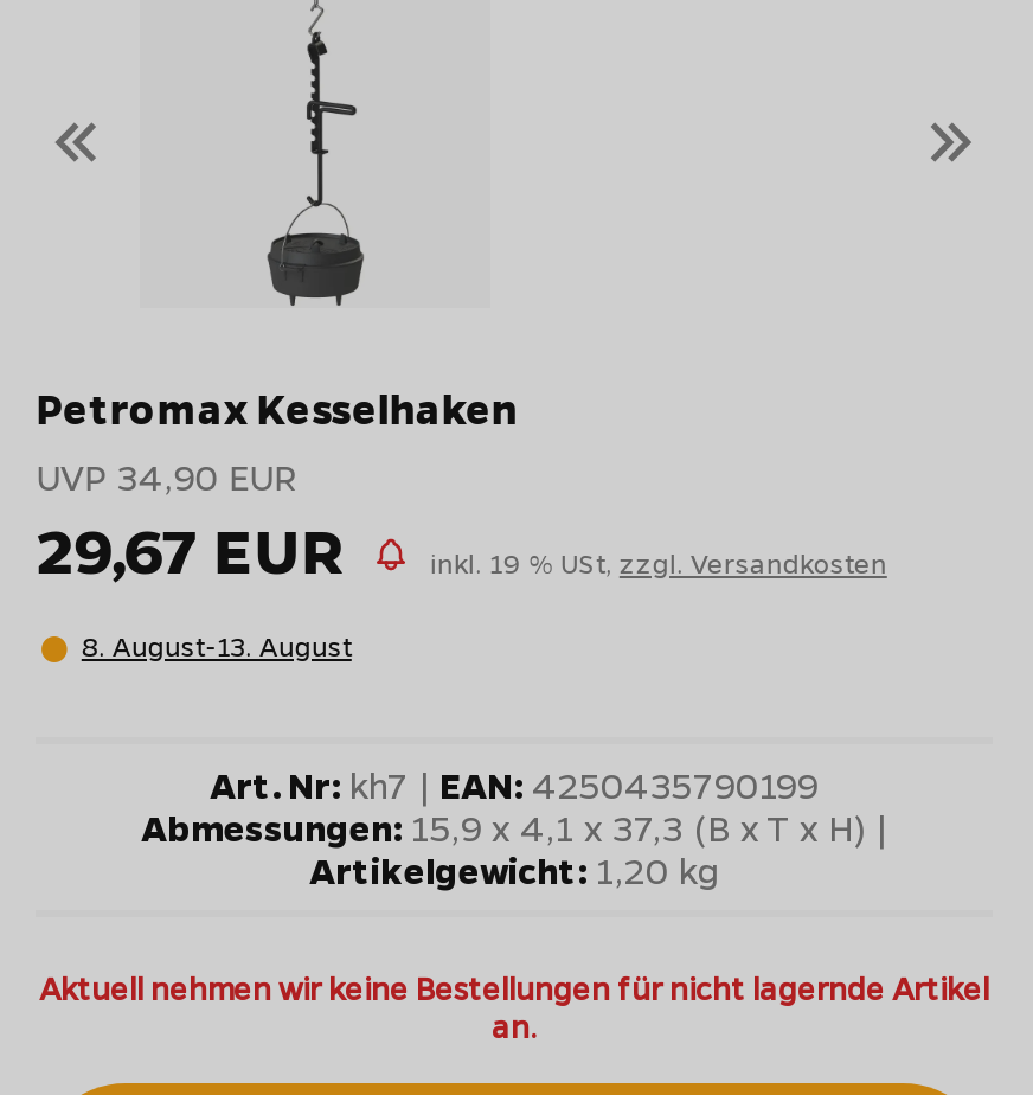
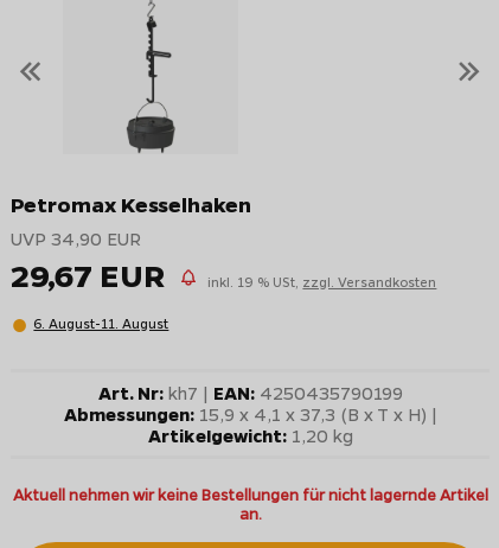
[82,629,352,665] 8. August-13. August -> [34,315,169,333] 6. August-11. August

